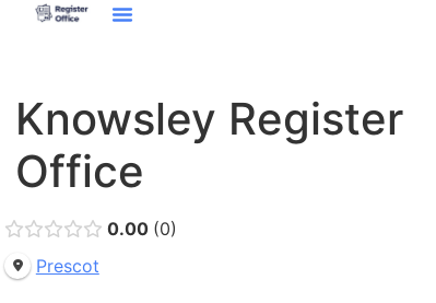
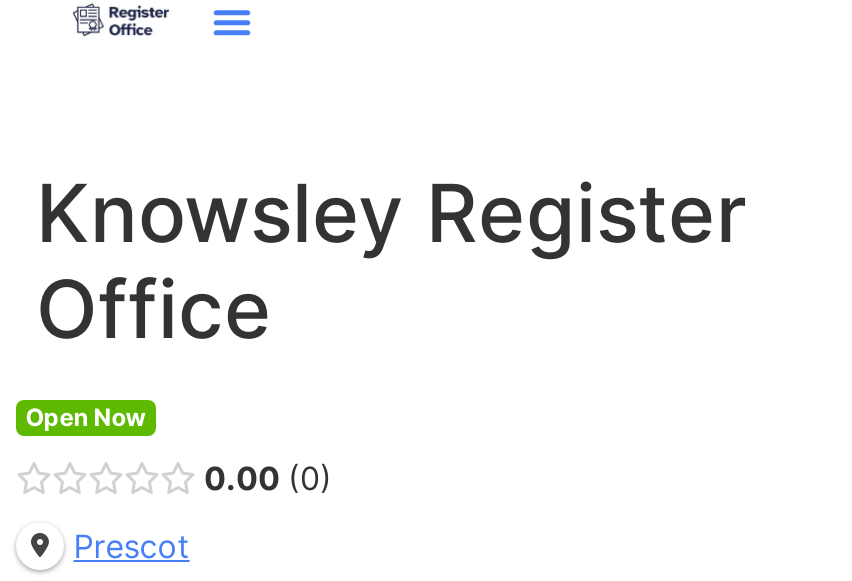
none -> [26,403,146,433] Open Now

